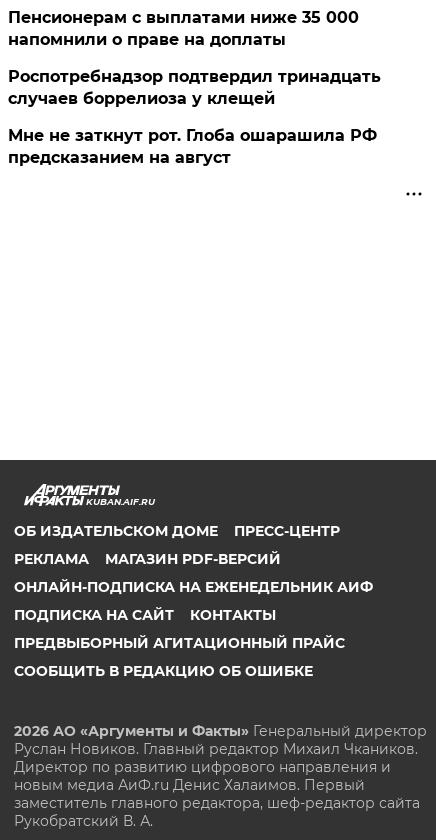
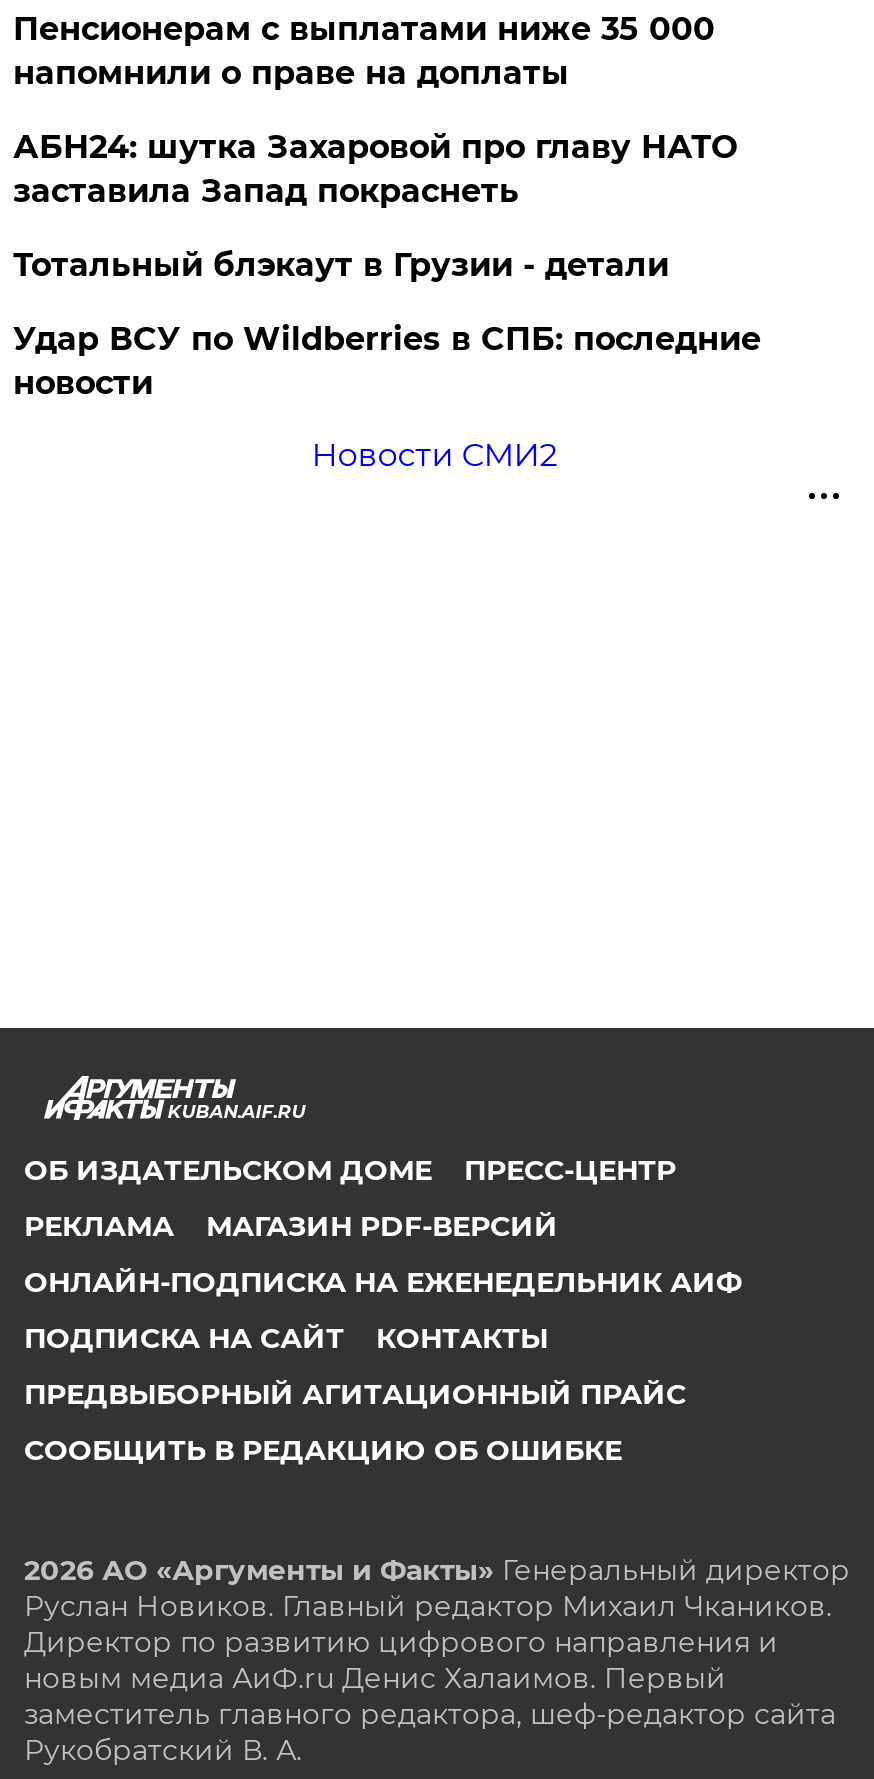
[8,67,381,167] Роспотребнадзор подтвердил тринадцать | случаев боррелиоза у клещей | Мне не заткнут рот. Глоба ошарашила РФ | предсказанием на август -> [13,128,761,474] АБН24: шутка Захаровой про главу НАТО | заставила Запад покраснеть | Тотальный блэкаут в Грузии - детали | Удар ВСУ по Wildberries в СПБ: последние | новости | Новости СМИ2

